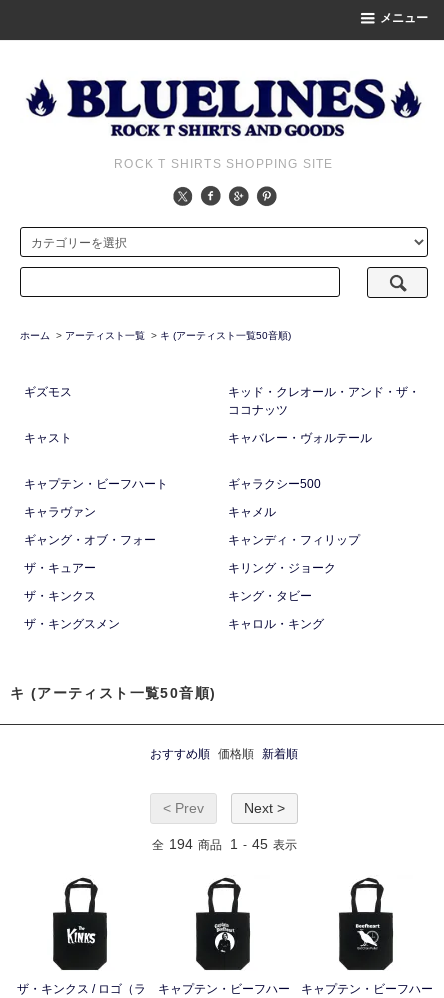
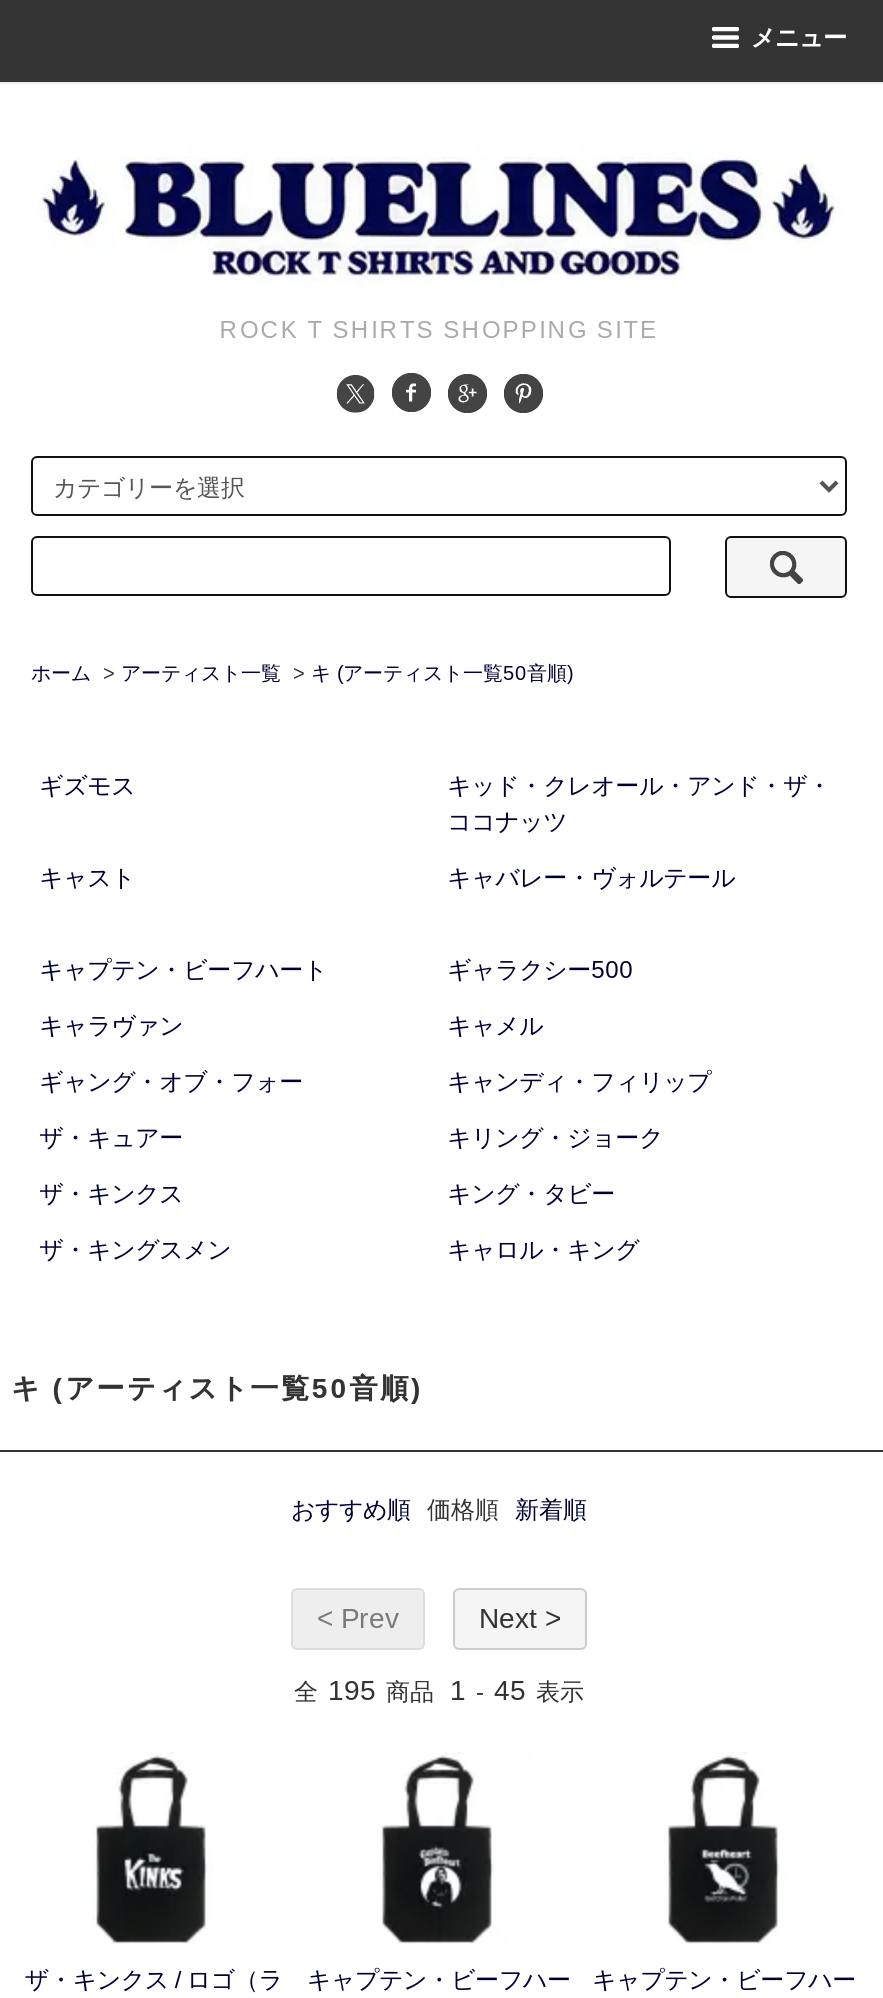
[151,836,296,852] 全 194 商品 1 - 45 表示 -> [294,1674,584,1706] 全 195 商品 1 - 45 表示

